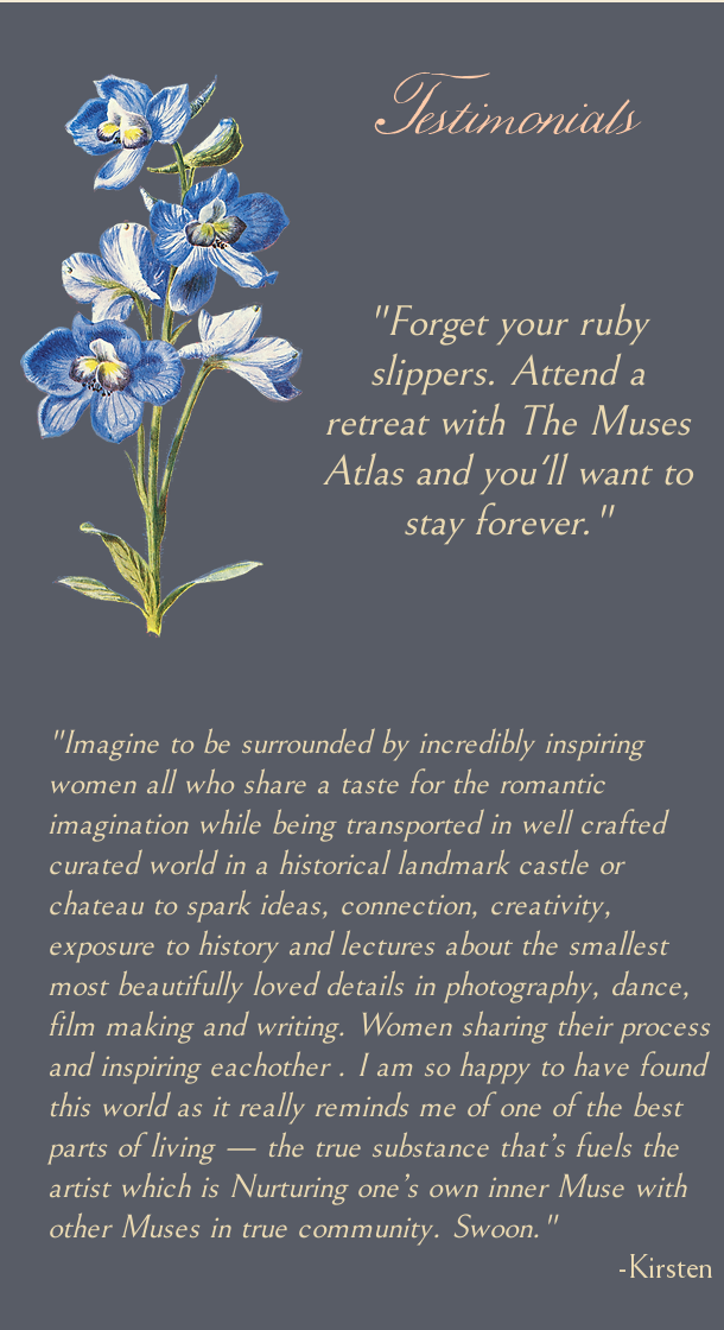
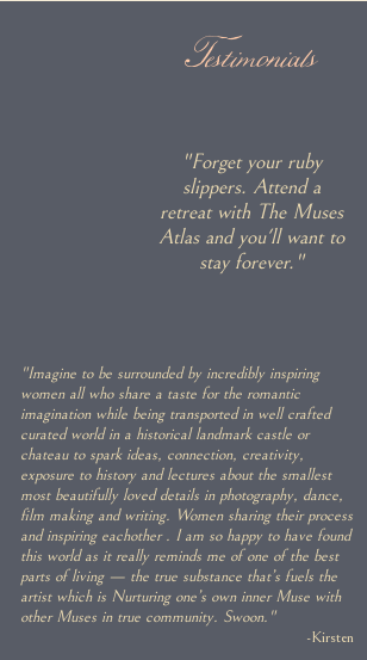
[19,71,304,639] [image] -> none

